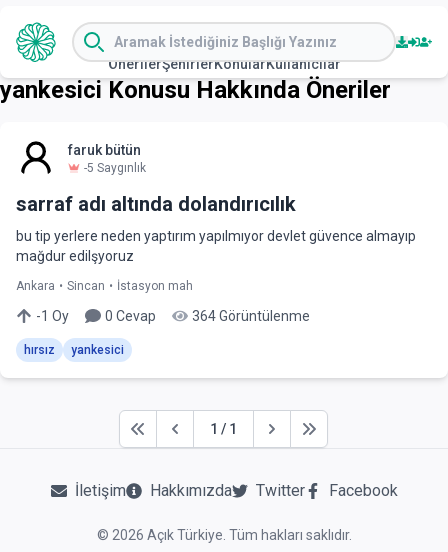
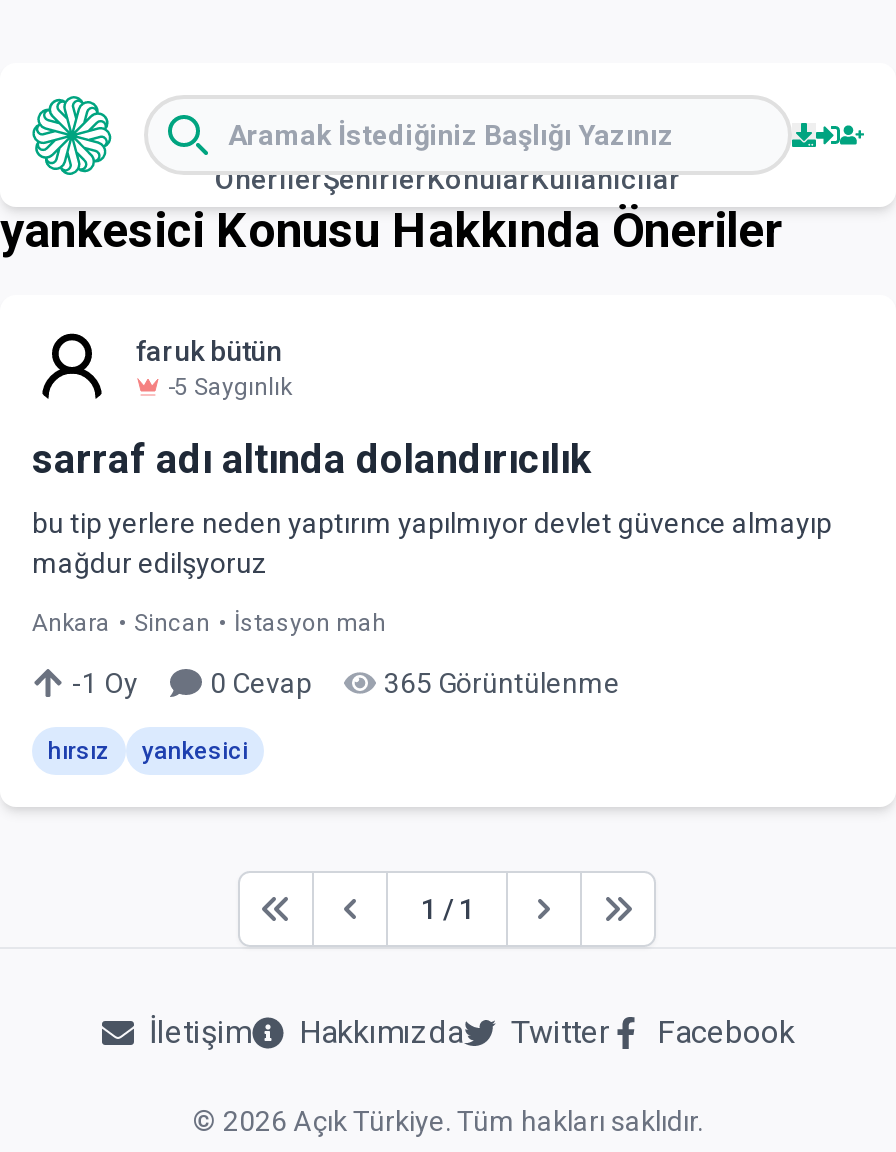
[192,308,310,324] 364 Görüntülenme -> [384,667,620,699] 365 Görüntülenme

